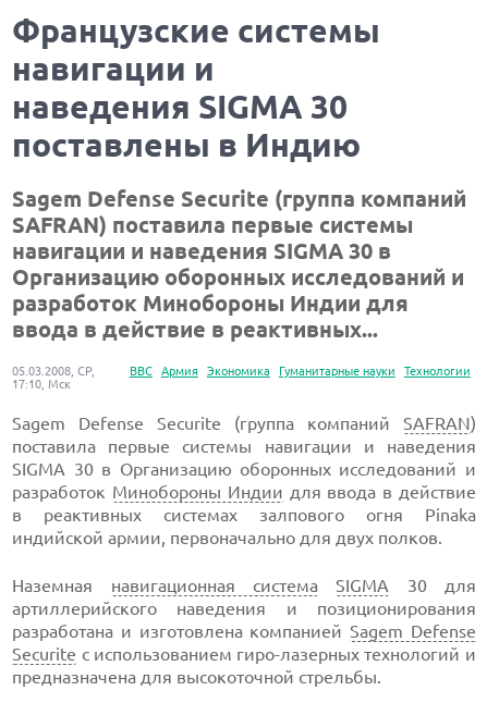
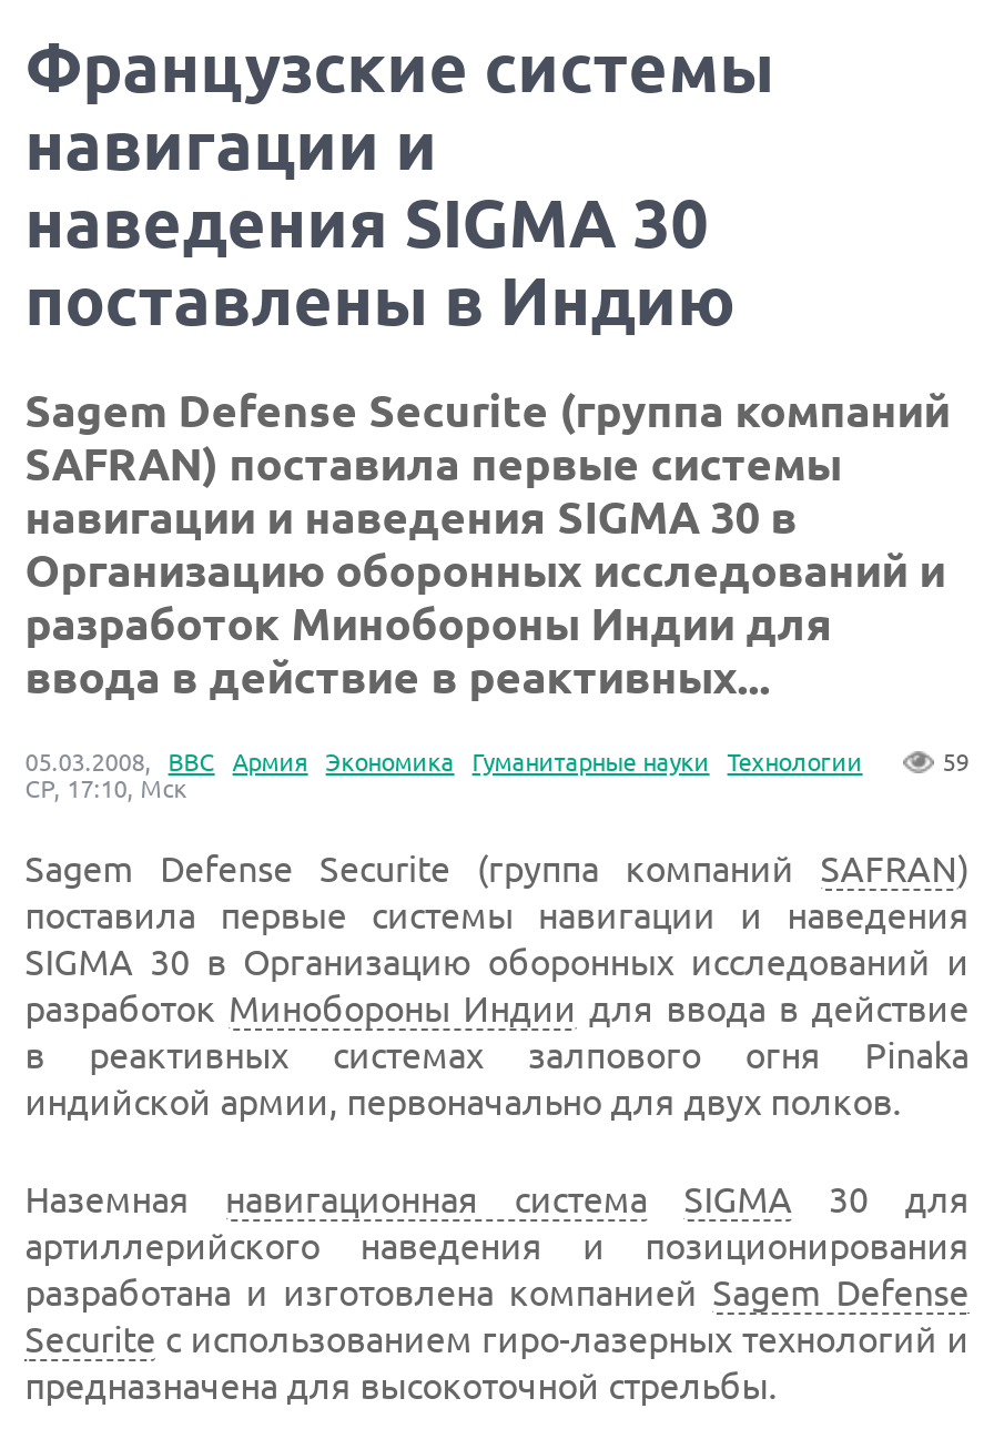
[12,365,95,391] 05.03.2008, СР, | 17:10, Мск -> [25,749,969,802] 59 | 05.03.2008, | СР, 17:10, Мск

